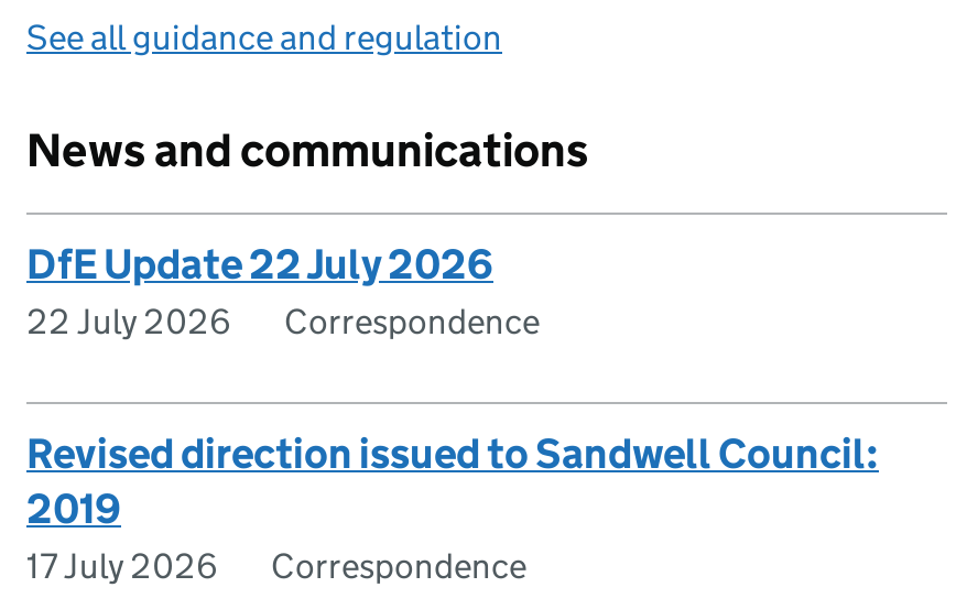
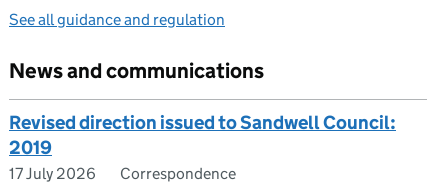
[26,239,540,342] DfE Update 22 July 2026 | 22 July 2026 | Correspondence -> none

